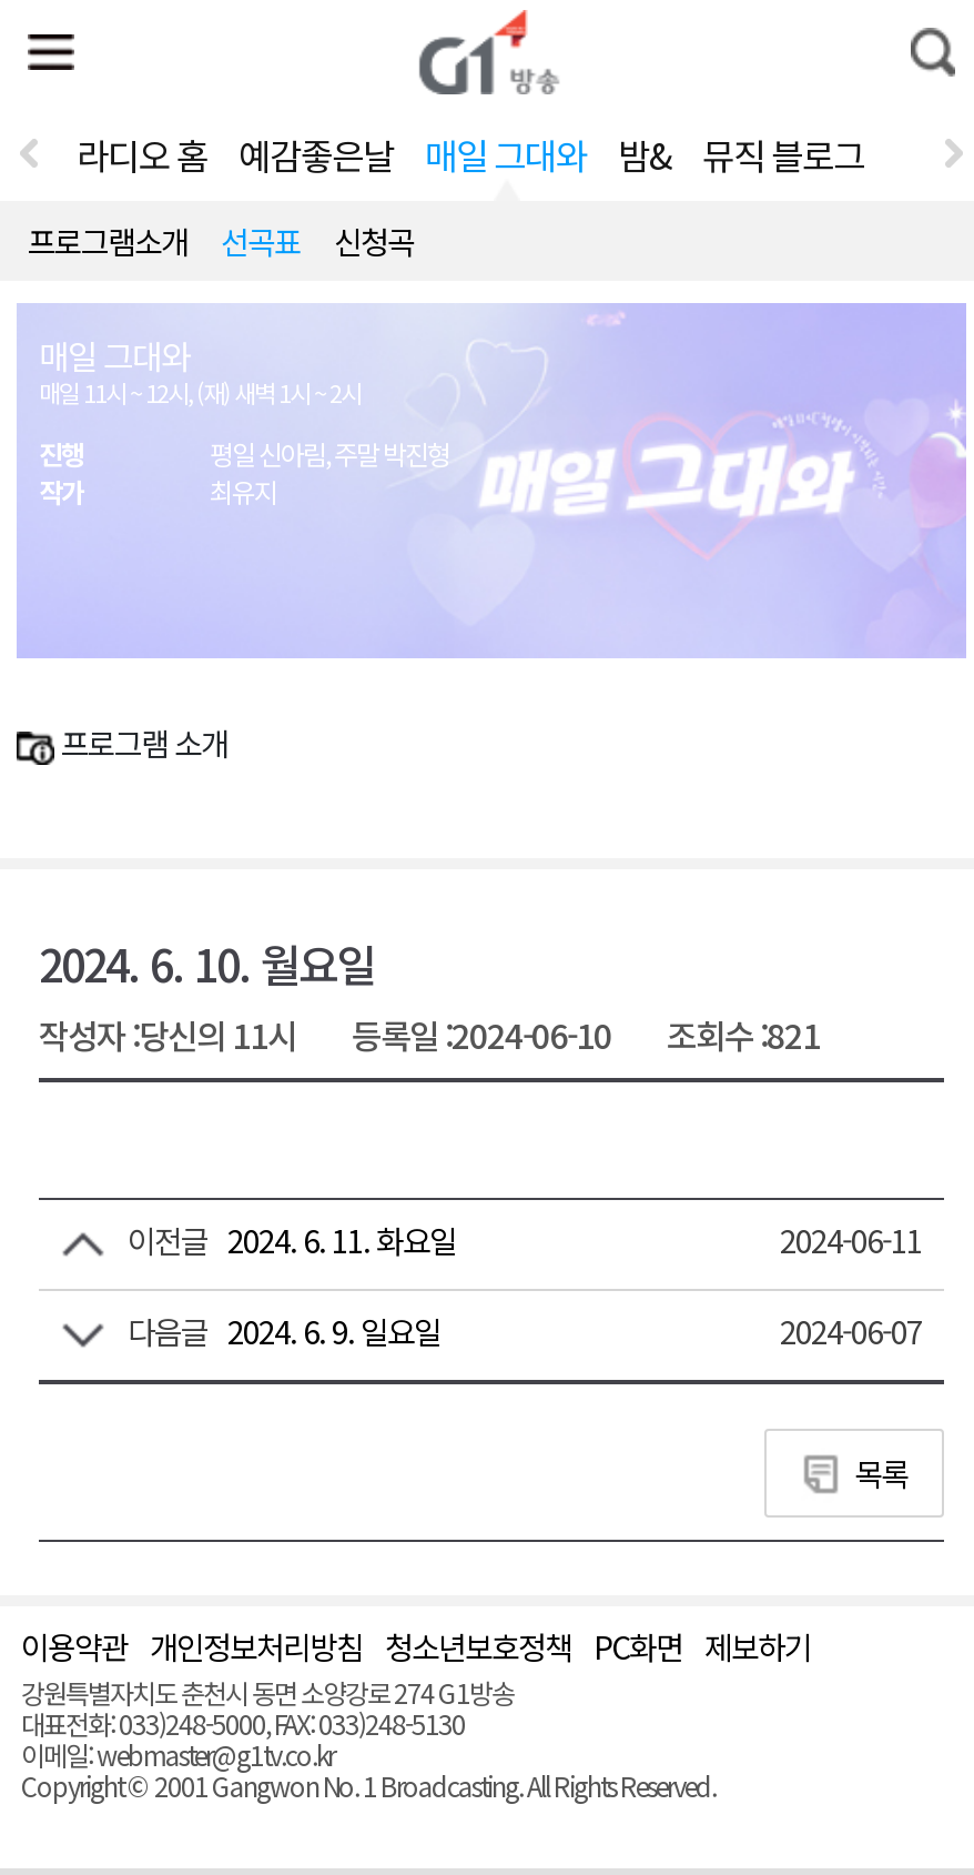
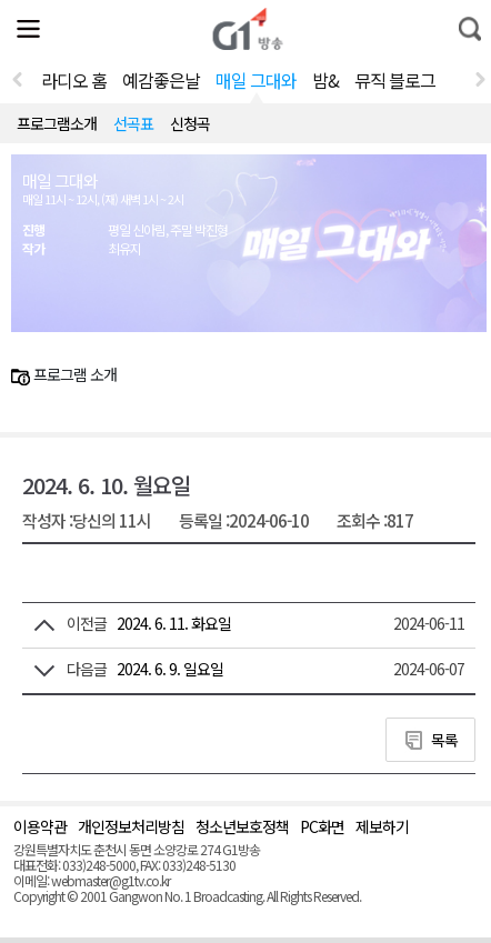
[39,1011,820,1057] 작성자 : 당신의 11시 등록일 : 2024-06-10 조회수 : 821 -> [22,508,413,532] 작성자 : 당신의 11시 등록일 : 2024-06-10 조회수 : 817

